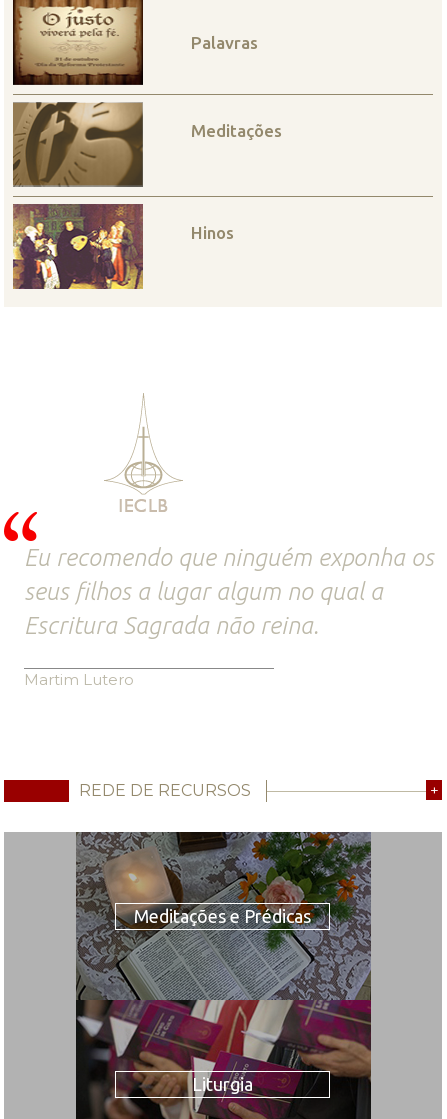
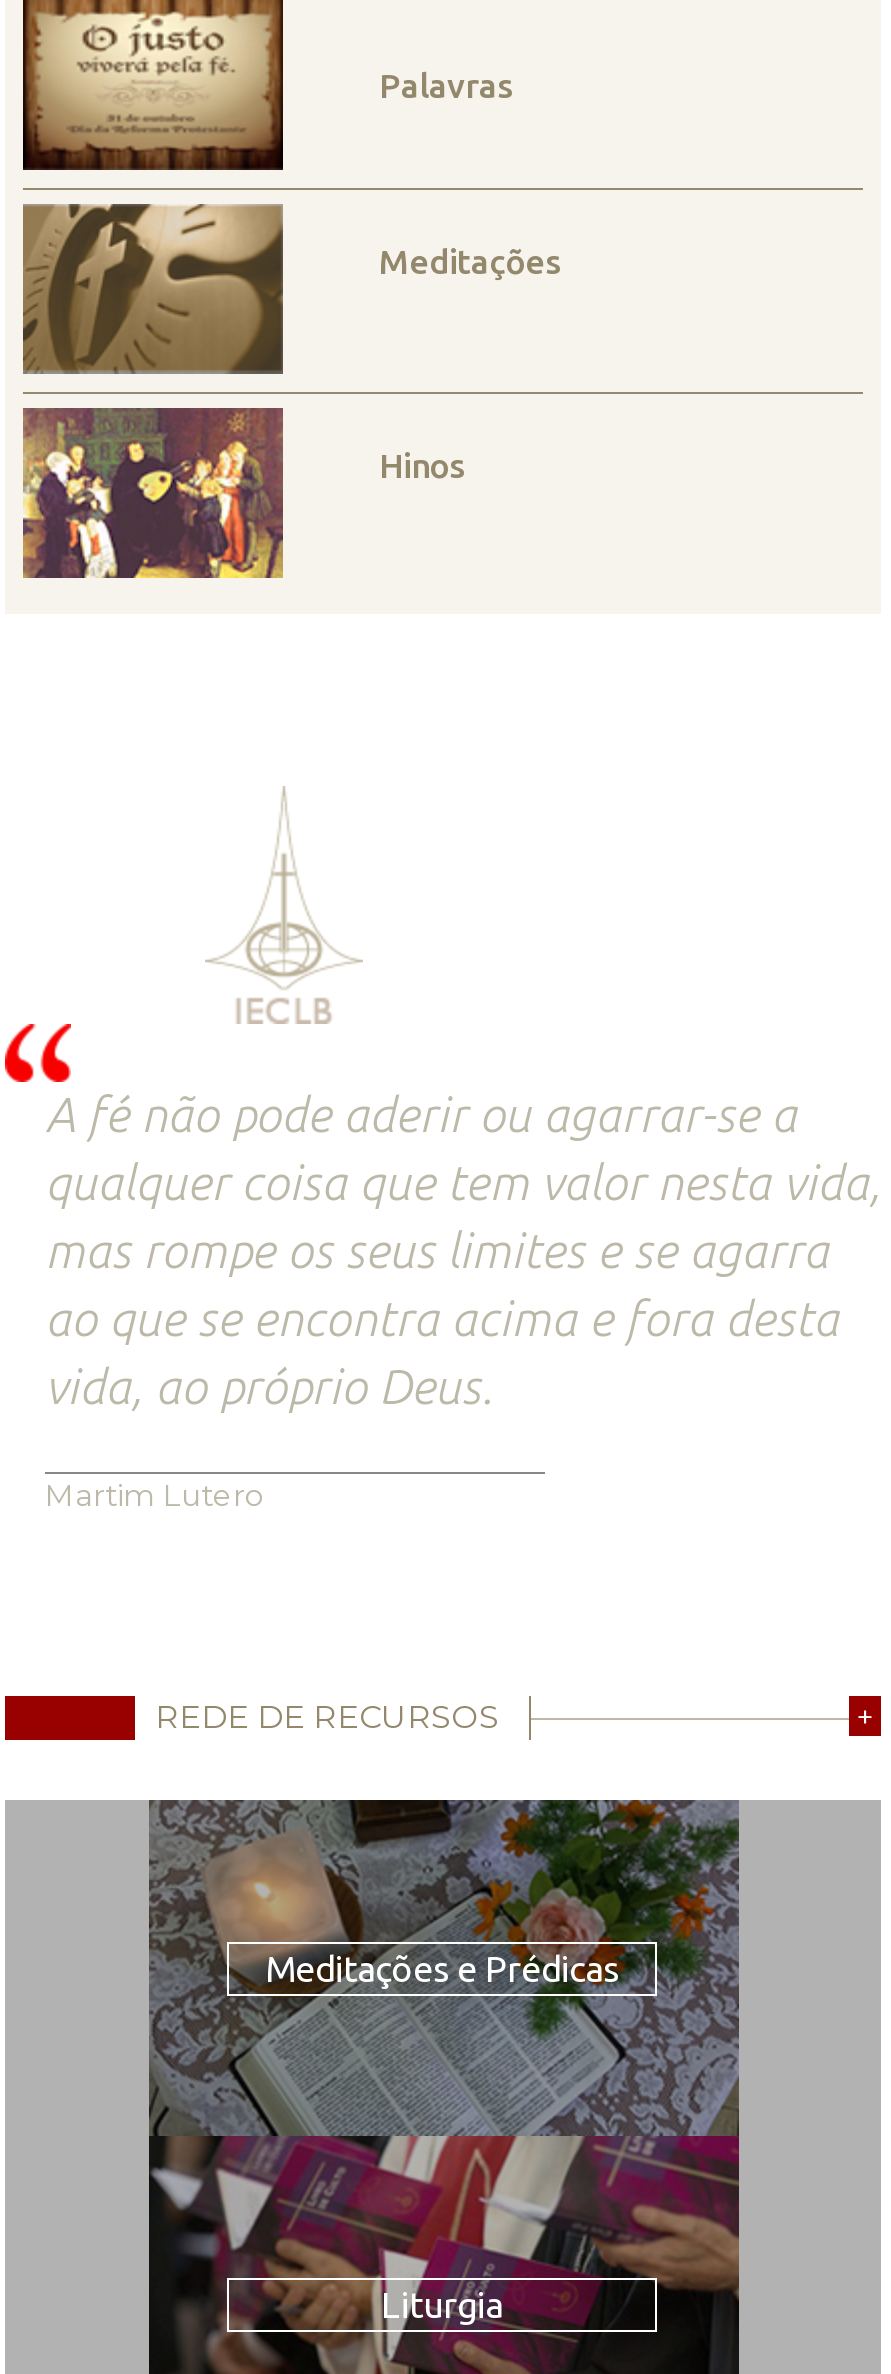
[24,544,434,639] Eu recomendo que ninguém exponha os | seus filhos a lugar algum no qual a | Escritura Sagrada não reina. -> [45,1089,881,1415] A fé não pode aderir ou agarrar-se a | qualquer coisa que tem valor nesta vida, | mas rompe os seus limites e se agarra | ao que se encontra acima e fora desta | vida, ao próprio Deus.

